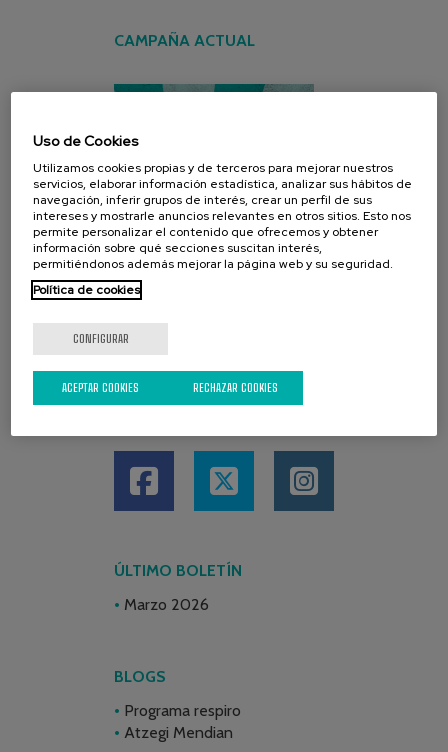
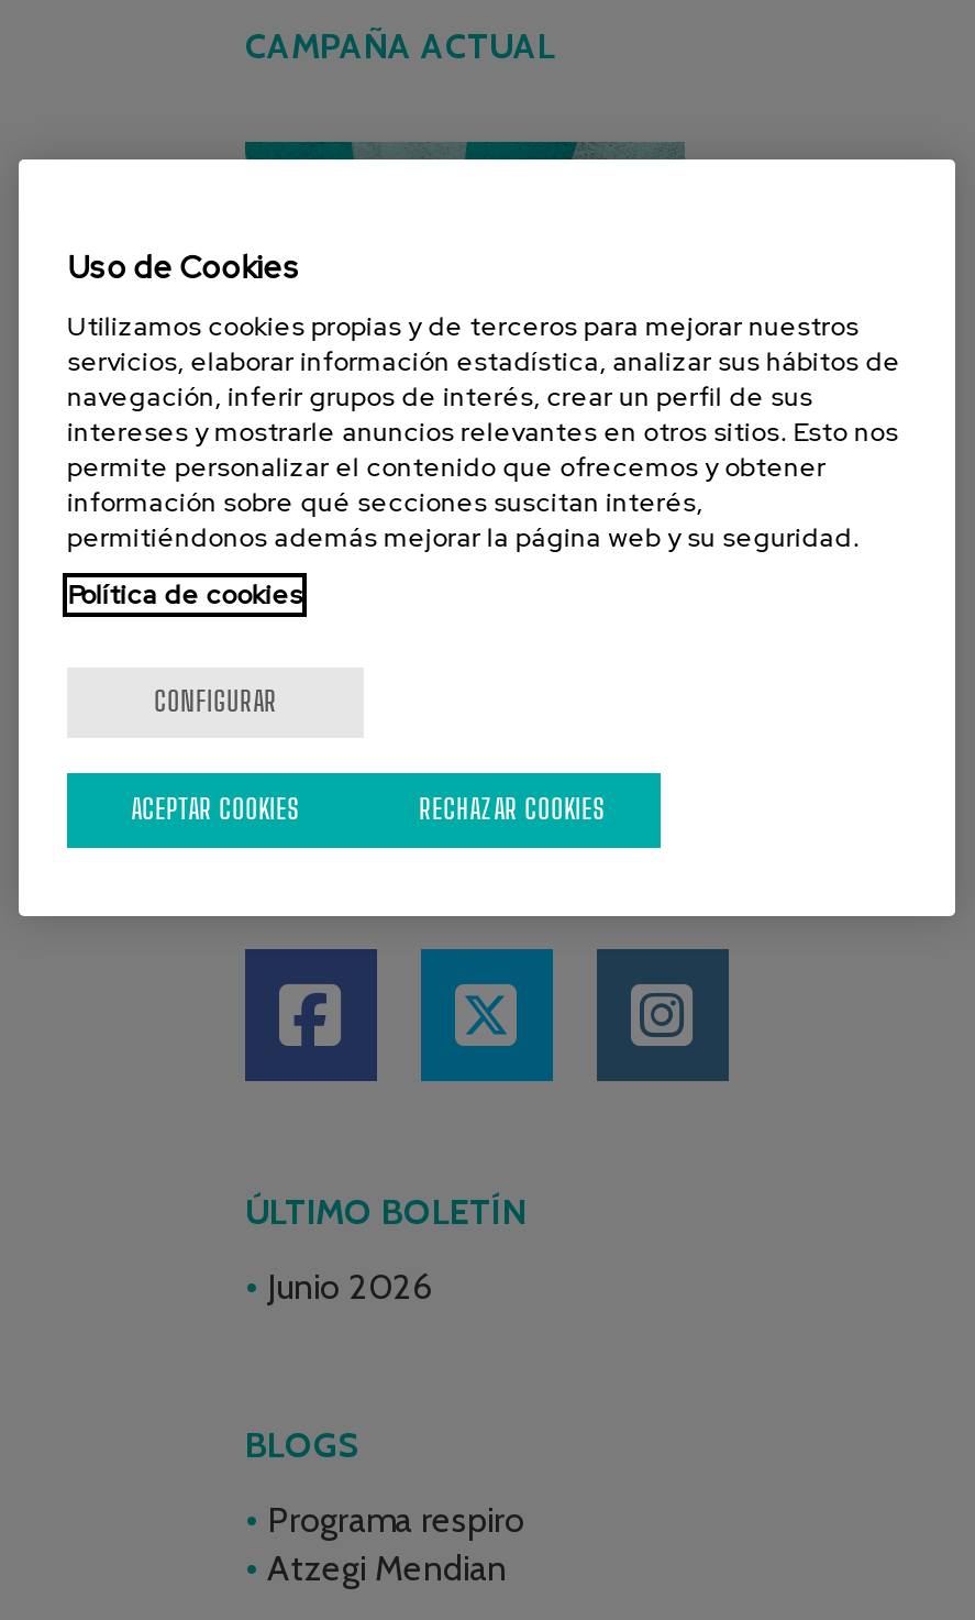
[124,595,209,614] Marzo 2026 -> [267,1266,432,1308] Junio 2026

